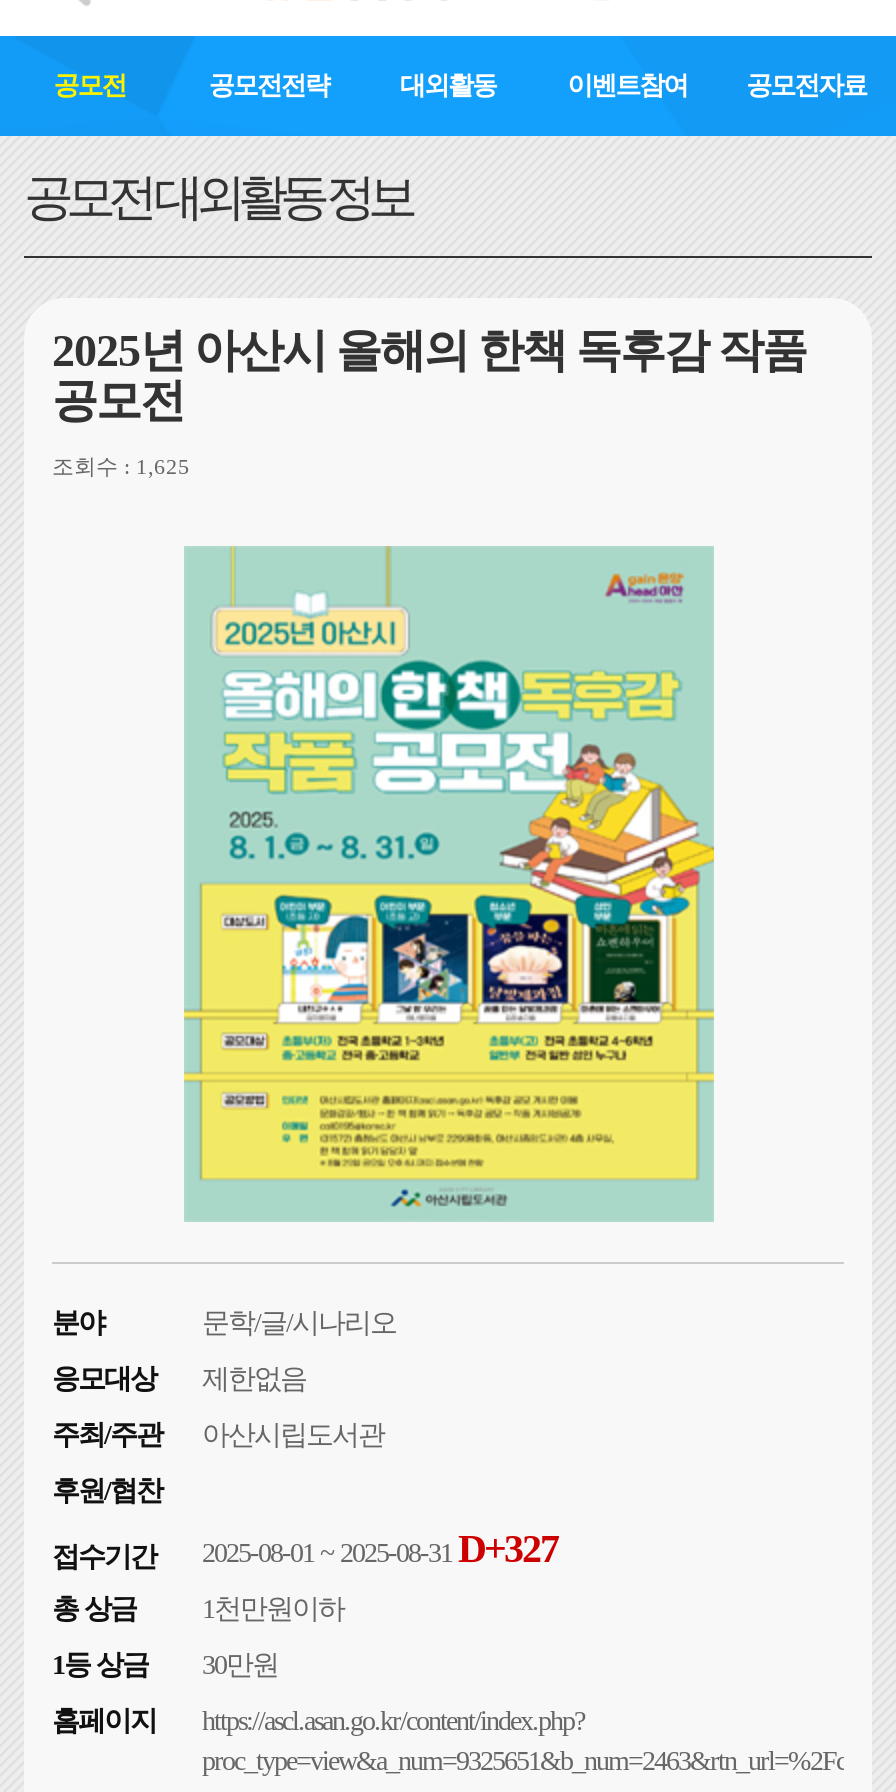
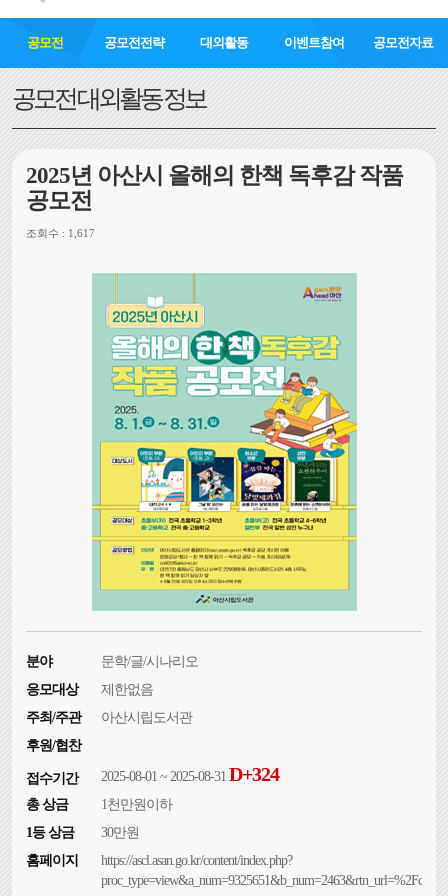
[52,454,190,478] 조회수 : 1,625 -> [26,227,95,239] 조회수 : 1,617
[52,1526,558,1572] 접수기간 2025-08-01 ~ 2025-08-31 D+327 -> [26,763,279,786] 접수기간 2025-08-01 ~ 2025-08-31 D+324

